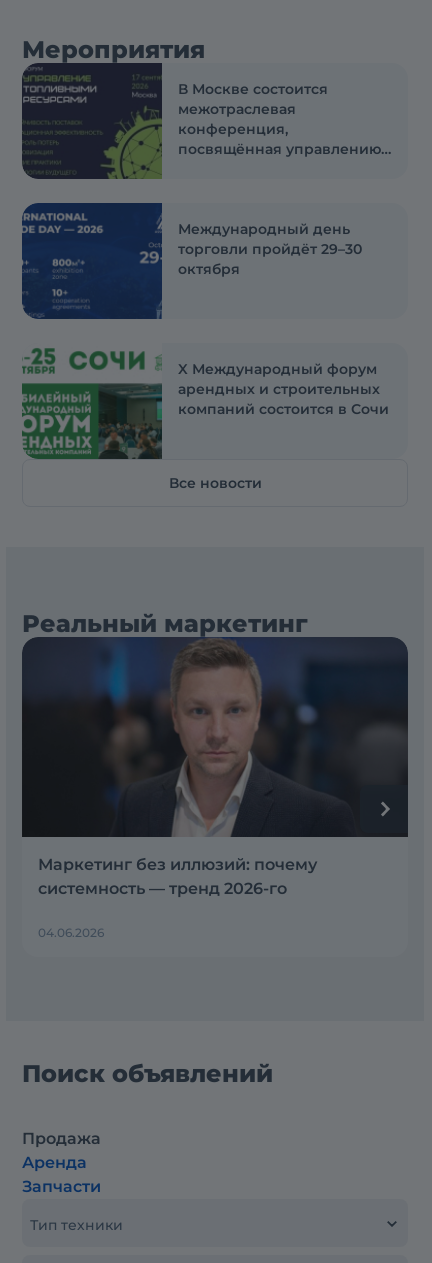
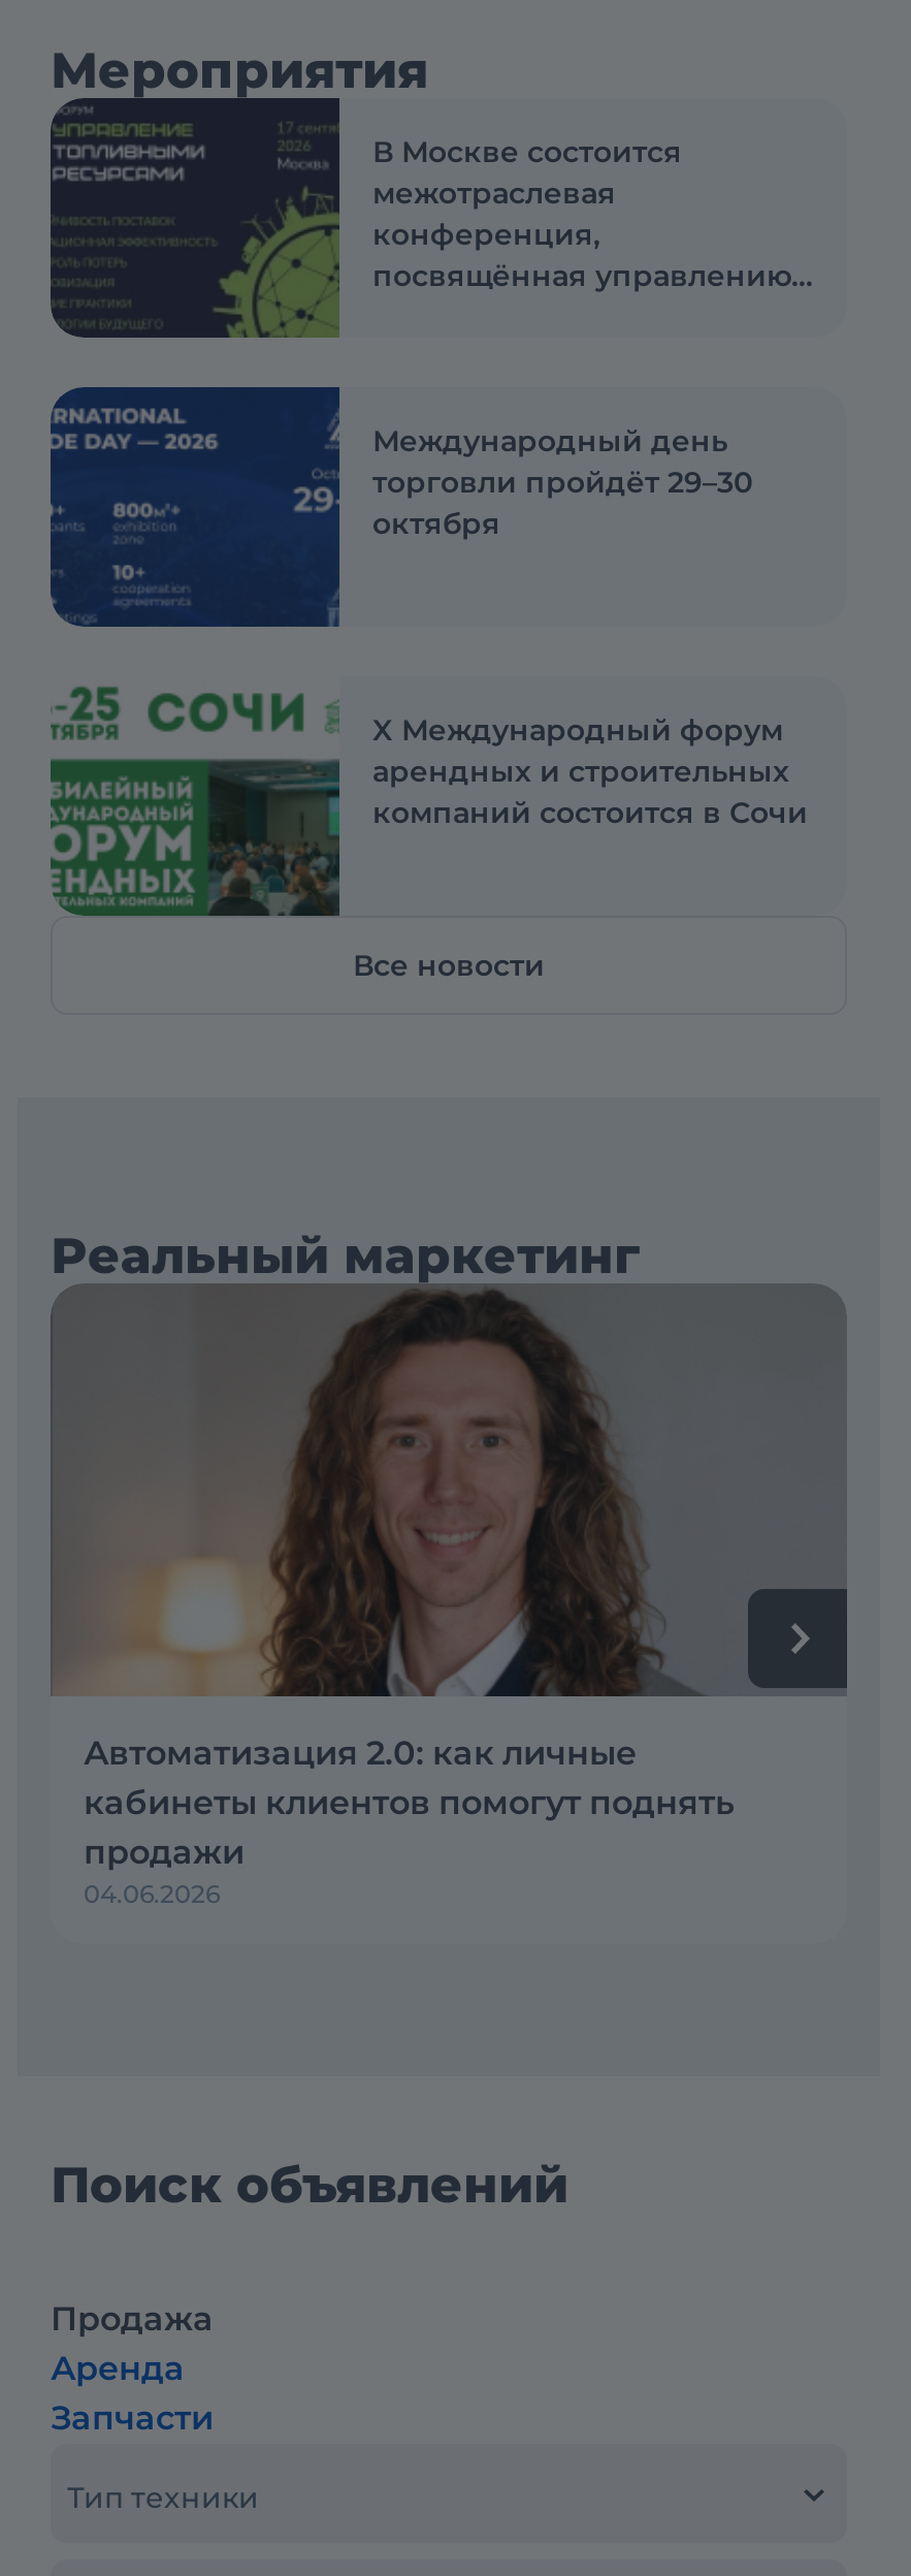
[21,637,408,898] [image] | Маркетинг без иллюзий: почему | системность — тренд 2026-го -> [51,1285,847,1872] [image] | Автоматизация 2.0: как личные | кабинеты клиентов помогут поднять | продажи

